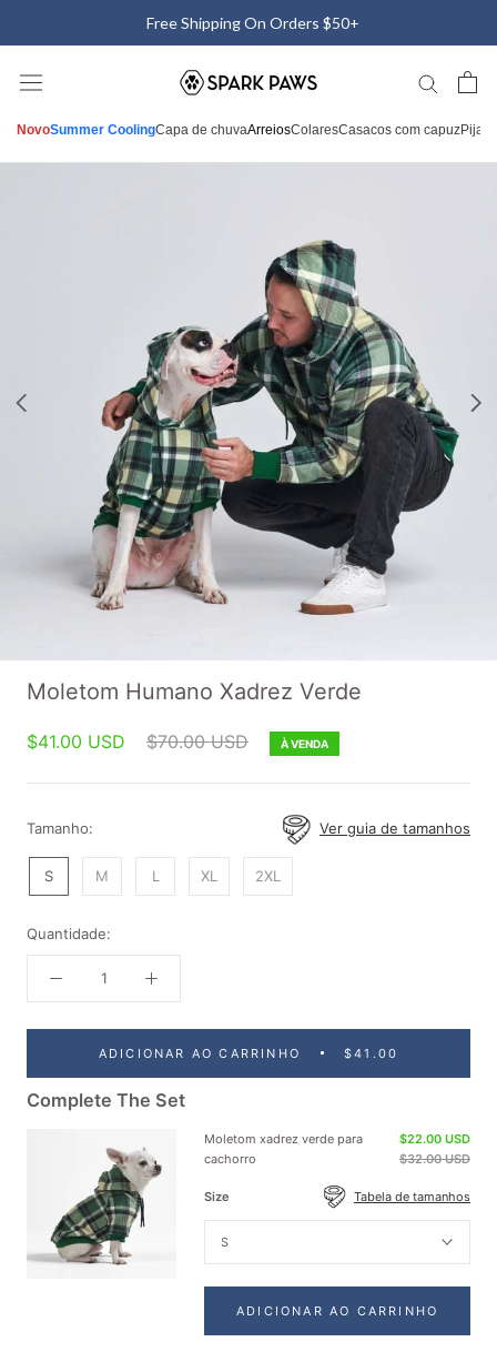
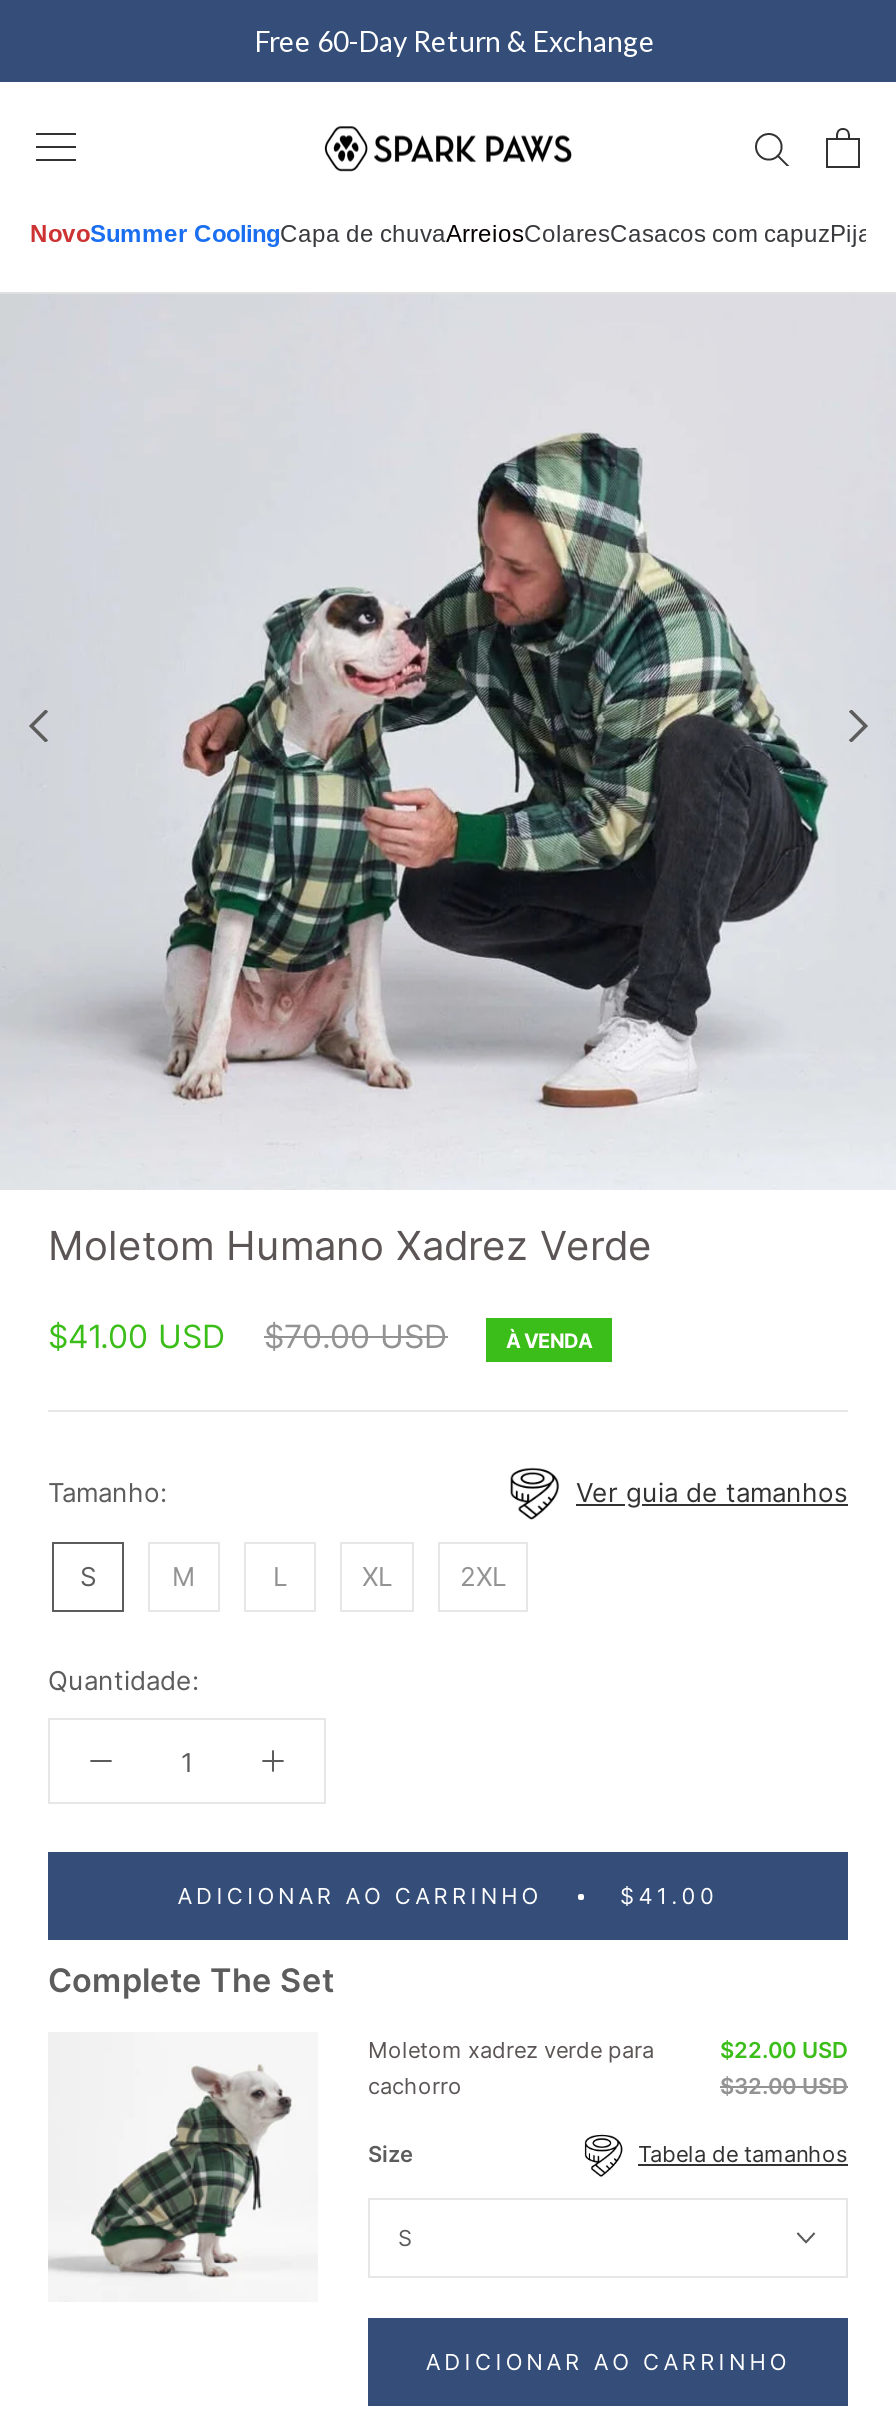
[146,13,359,32] Free Shipping On Orders $50+ -> [255,24,655,58] Free 60-Day Return & Exchange

